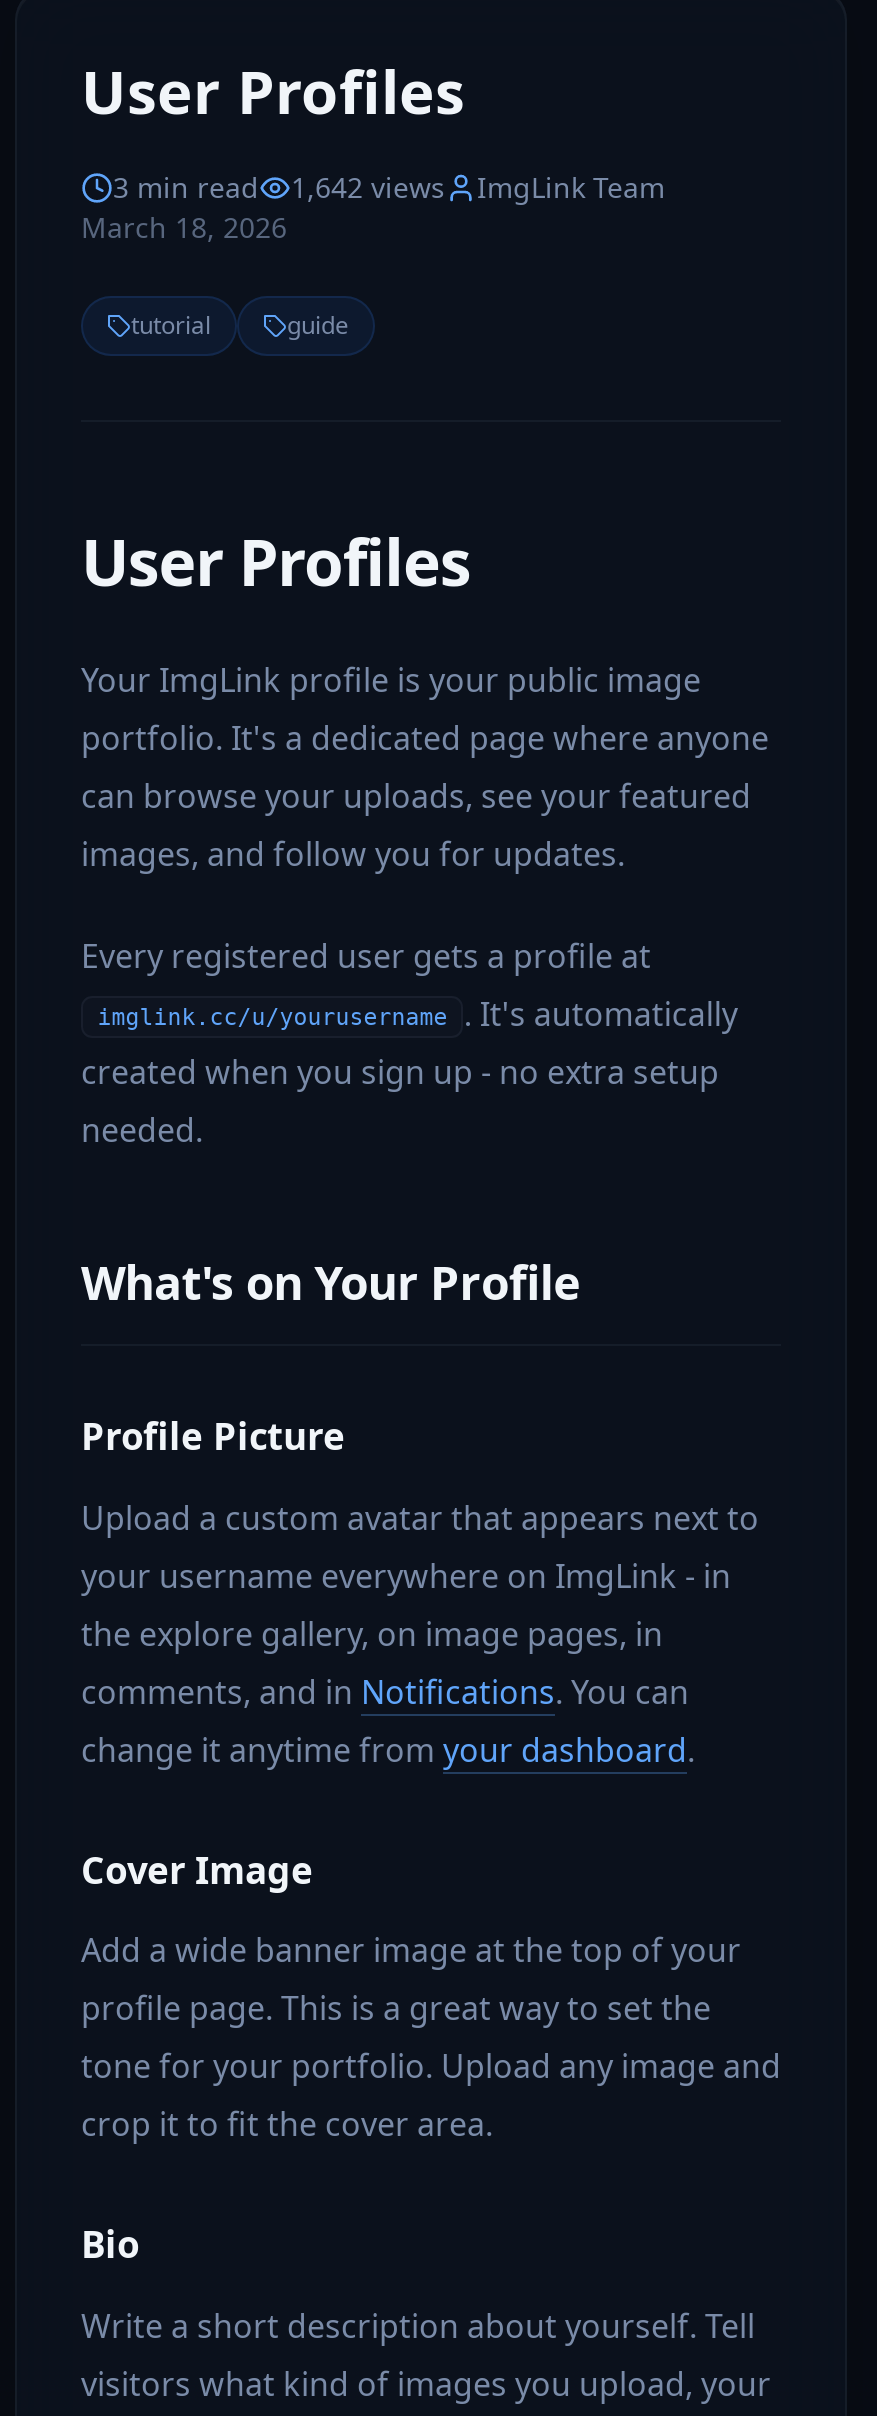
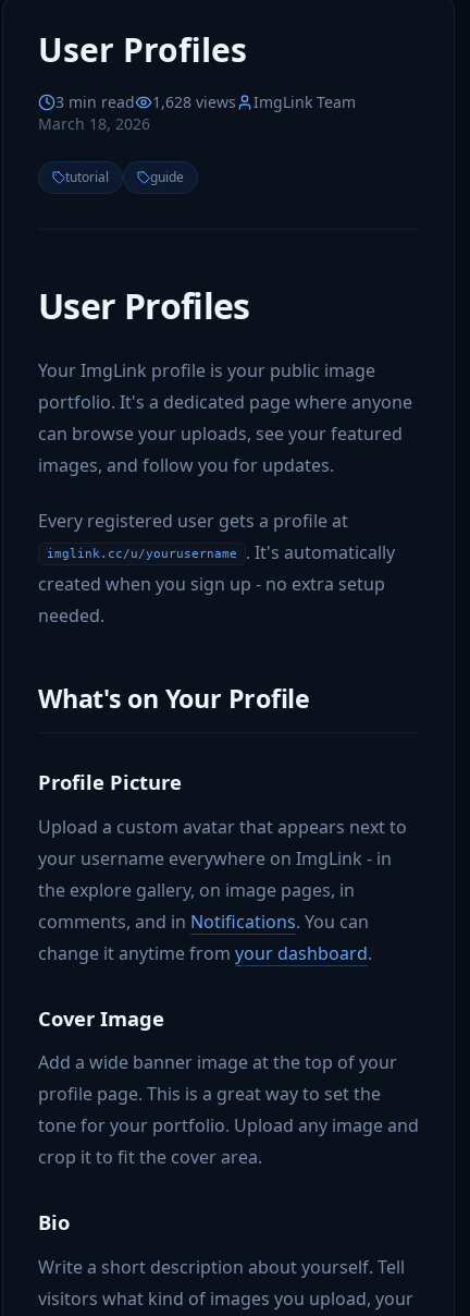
[113,168,665,206] 3 min read 1,642 views ImgLink Team -> [55,92,356,112] 3 min read 1,628 views ImgLink Team

